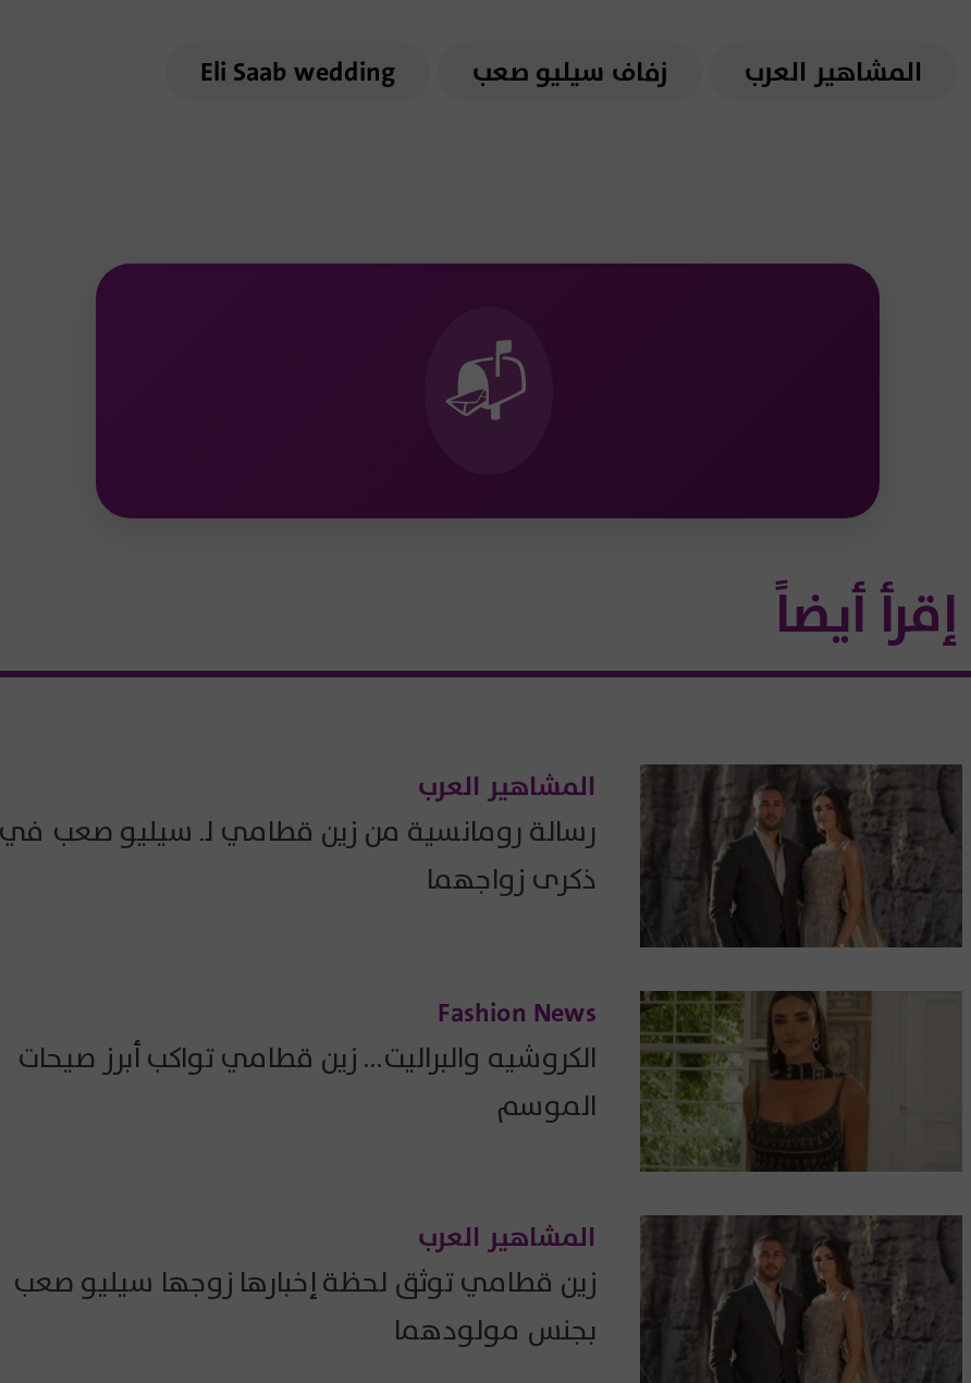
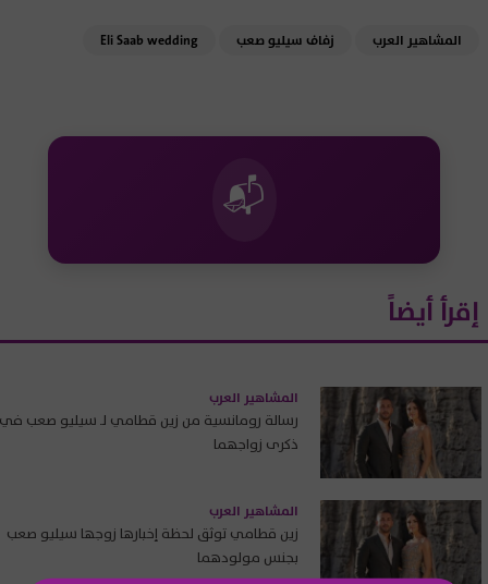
[17,989,960,1174] [image] | Fashion News | الكروشيه والبراليت... زين قطامي تواكب أبرز صيحات | الموسم -> none

